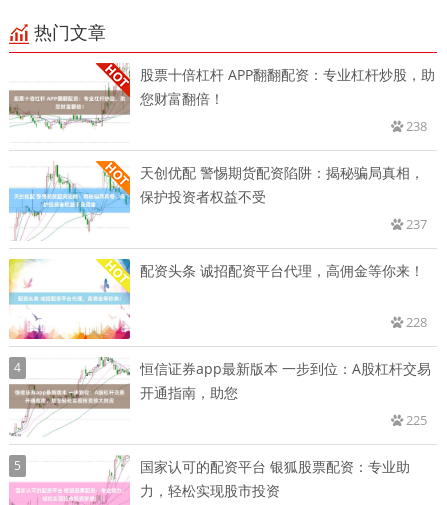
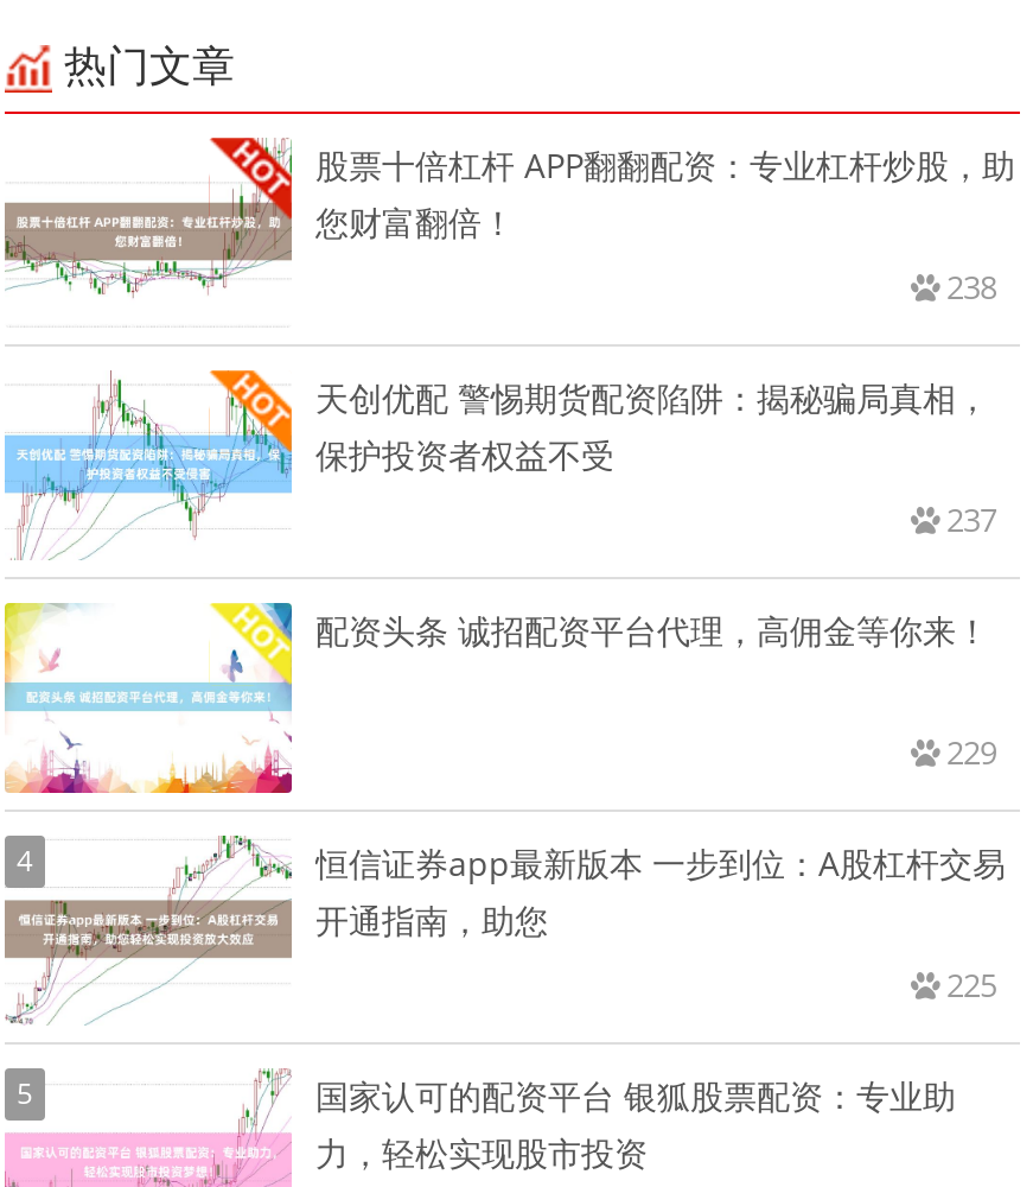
[406,313,427,331] 228 -> [946,730,996,773] 229

